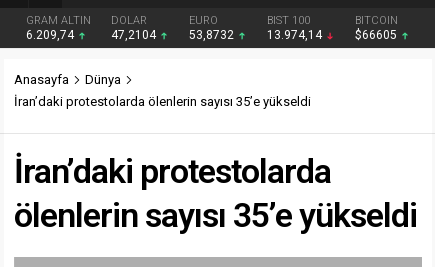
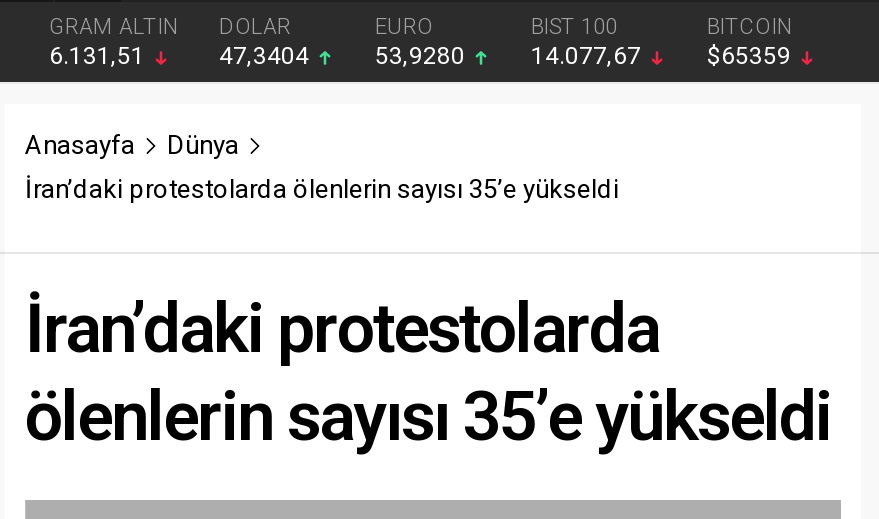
[26,28,77,42] 6.209,74 -> [49,42,151,70] 6.131,51
[111,28,159,42] 47,2104 -> [219,42,315,70] 47,3404
[189,28,237,42] 53,8732 -> [375,42,471,70] 53,9280
[267,28,325,42] 13.974,14 -> [531,42,647,70] 14.077,67
[355,28,400,42] $66605 -> [707,42,797,70] $65359

